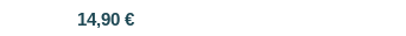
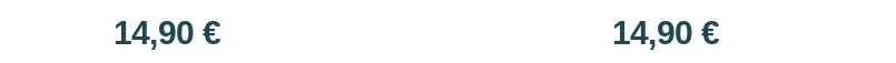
none -> [612,14,719,52] 14,90 €

